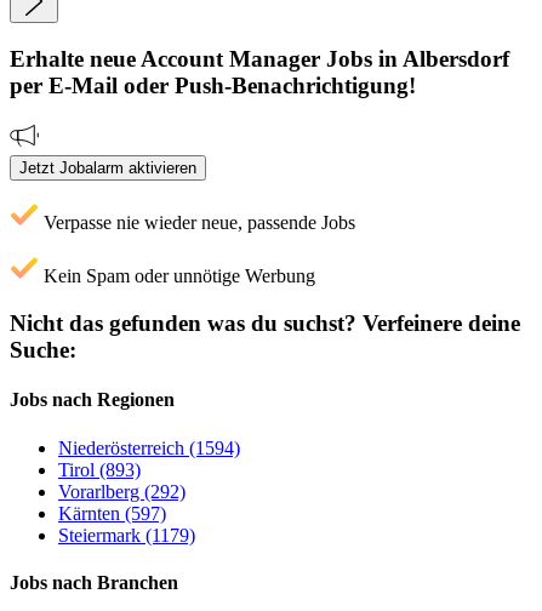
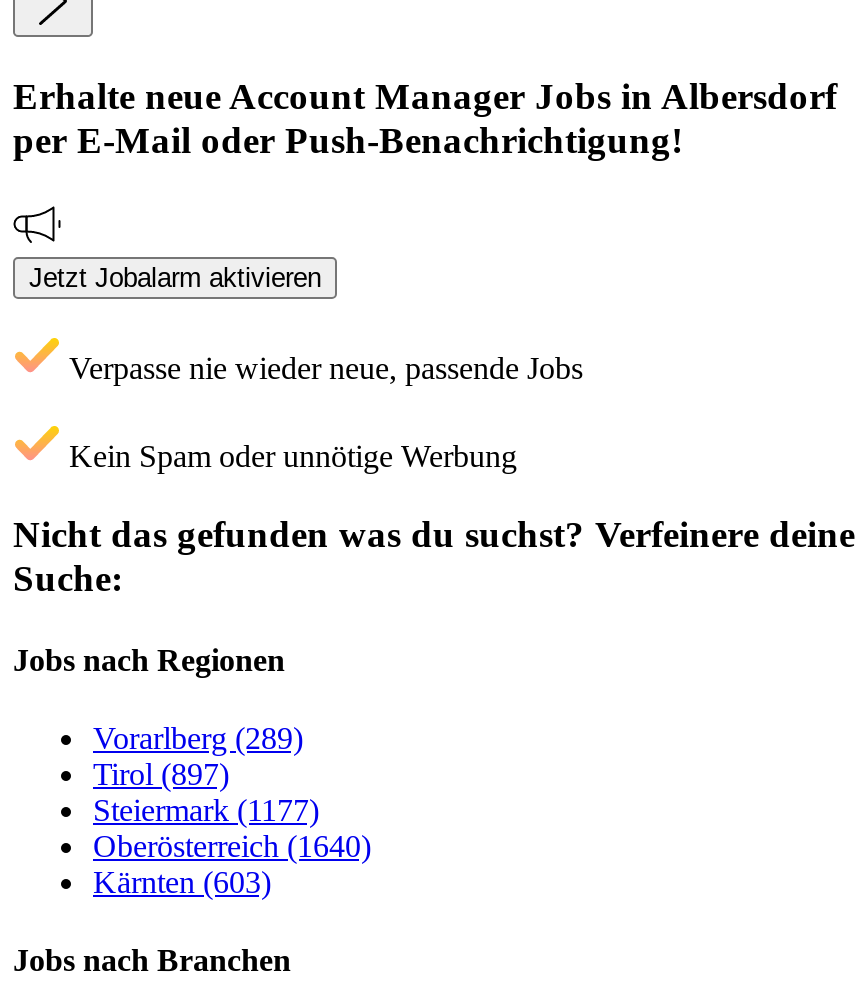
[58,437,240,545] Niederösterreich (1594) | Tirol (893) | Vorarlberg (292) | Kärnten (597) | Steiermark (1179) -> [93,721,371,899] Vorarlberg (289) | Tirol (897) | Steiermark (1177) | Oberösterreich (1640) | Kärnten (603)

